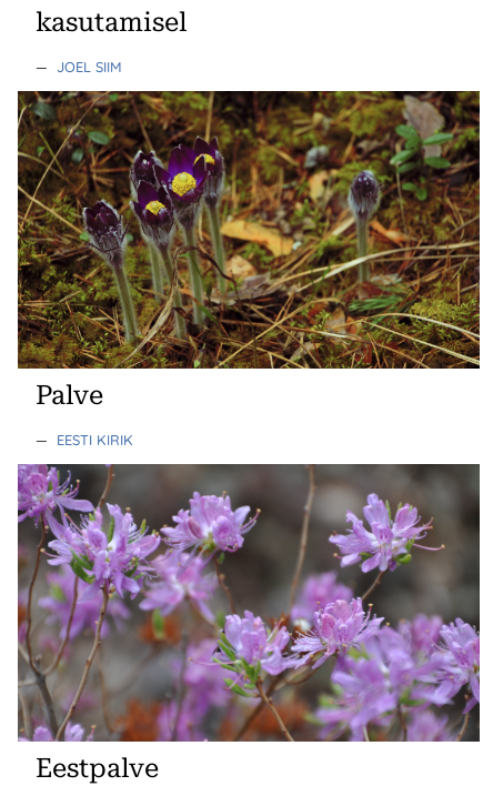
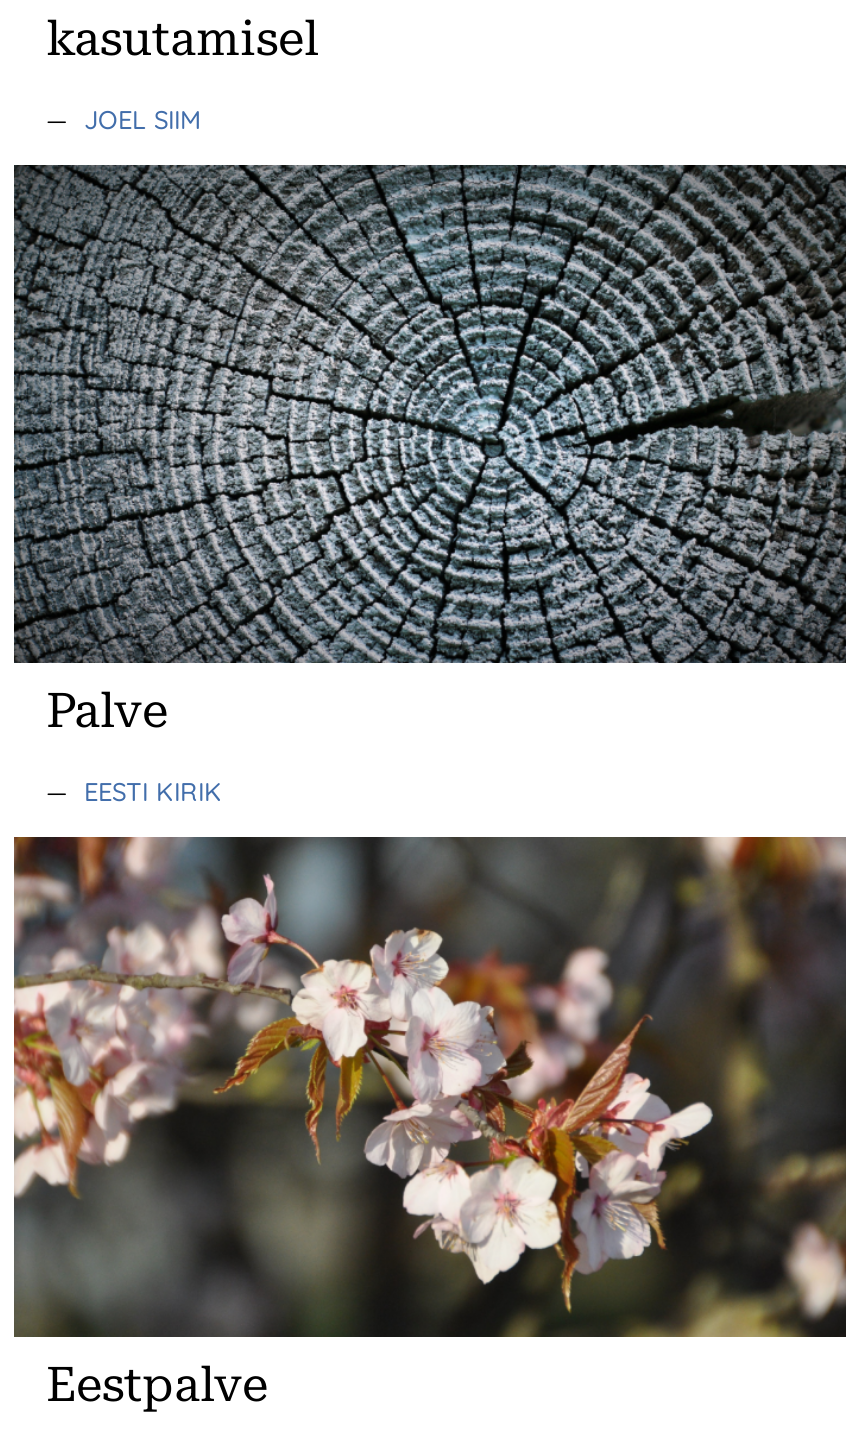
[17,90,481,370] [image] -> [12,162,848,666] [image]
[17,463,481,743] [image] -> [12,834,848,1338] [image]

